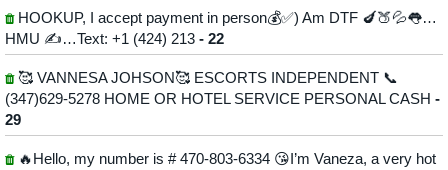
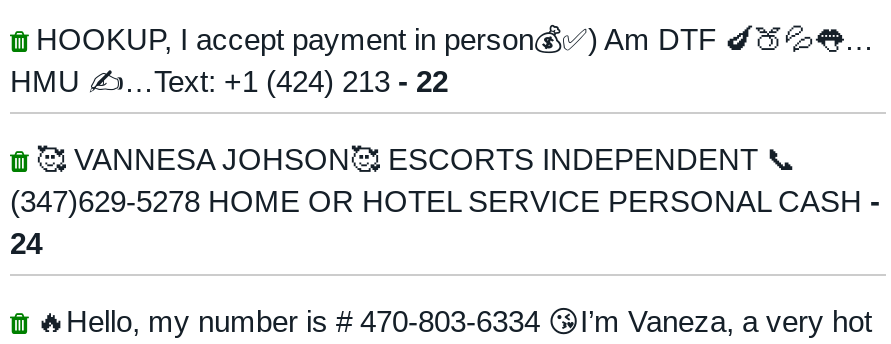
[5,111,21,128] 29 -> [10,225,42,259] 24

